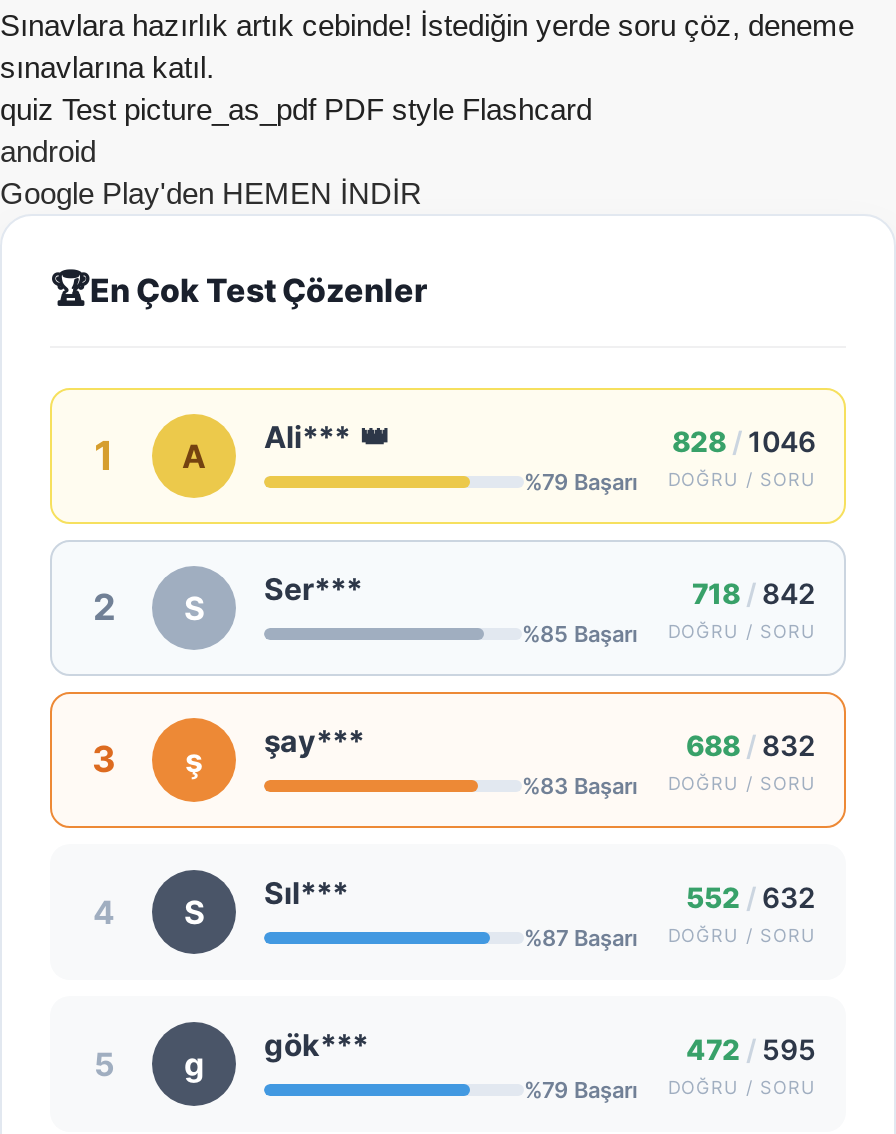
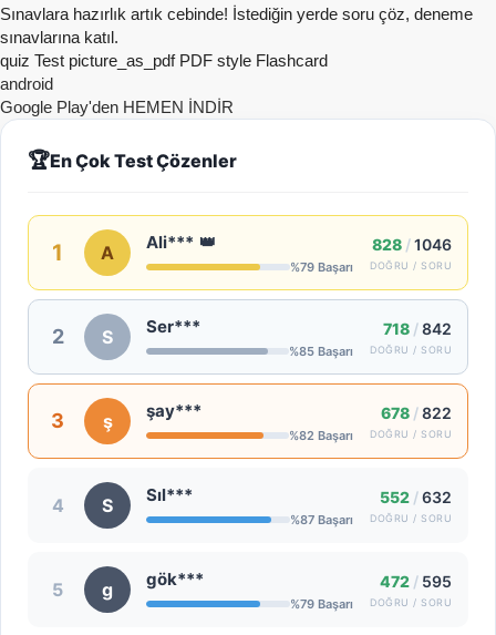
[686,728,816,762] 688 / 832 -> [381,403,452,422] 678 / 822
[522,772,816,800] %83 Başarı DOĞRU / SORU -> [289,428,452,443] %82 Başarı DOĞRU / SORU

